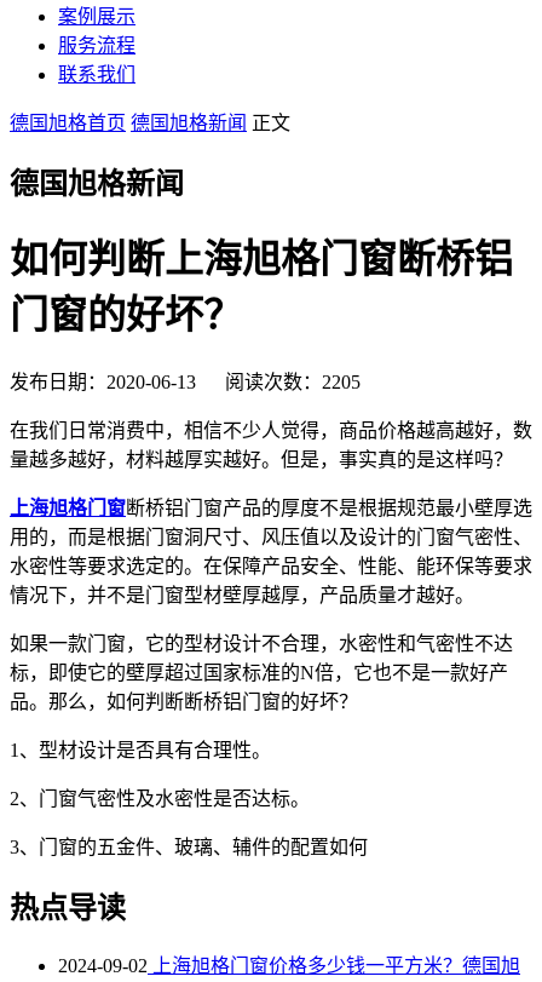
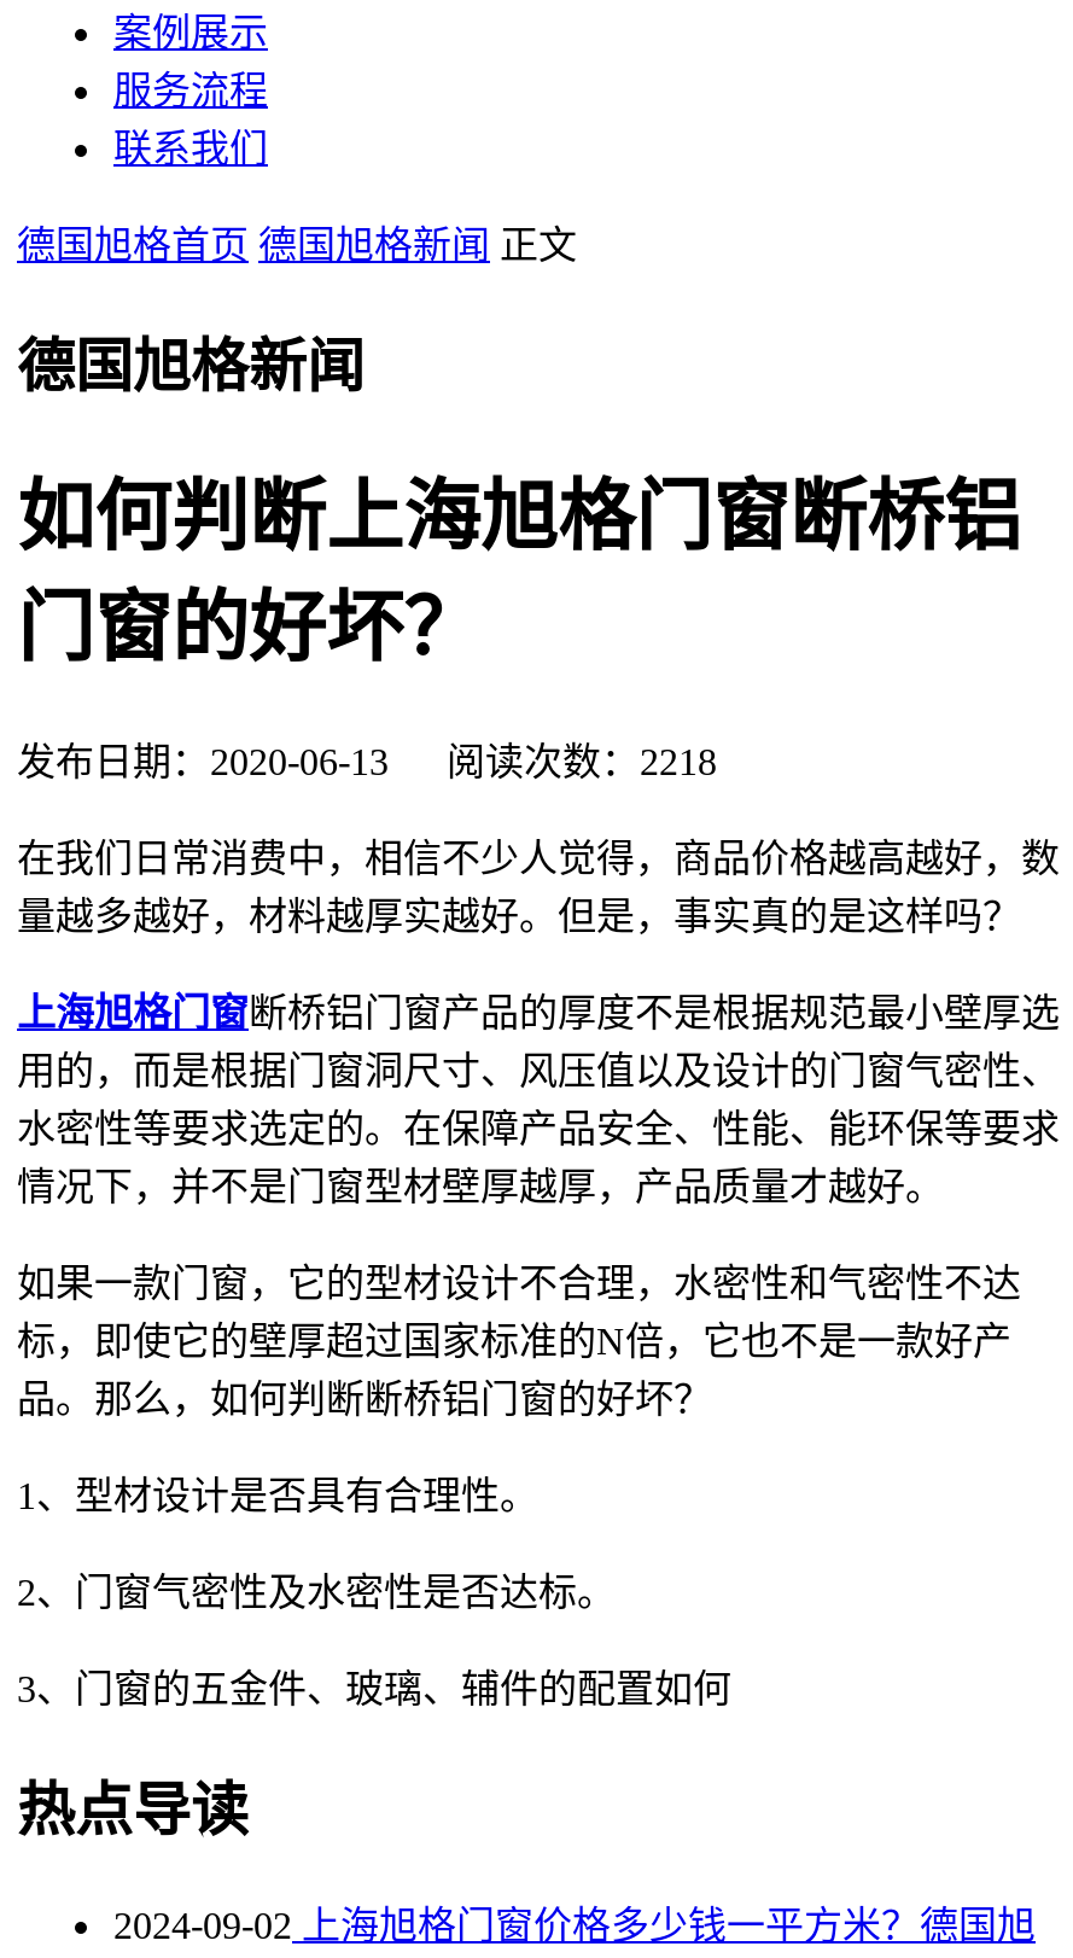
[10,371,361,392] 发布日期：2020-06-13 阅读次数：2205 -> [17,740,717,781] 发布日期：2020-06-13 阅读次数：2218

